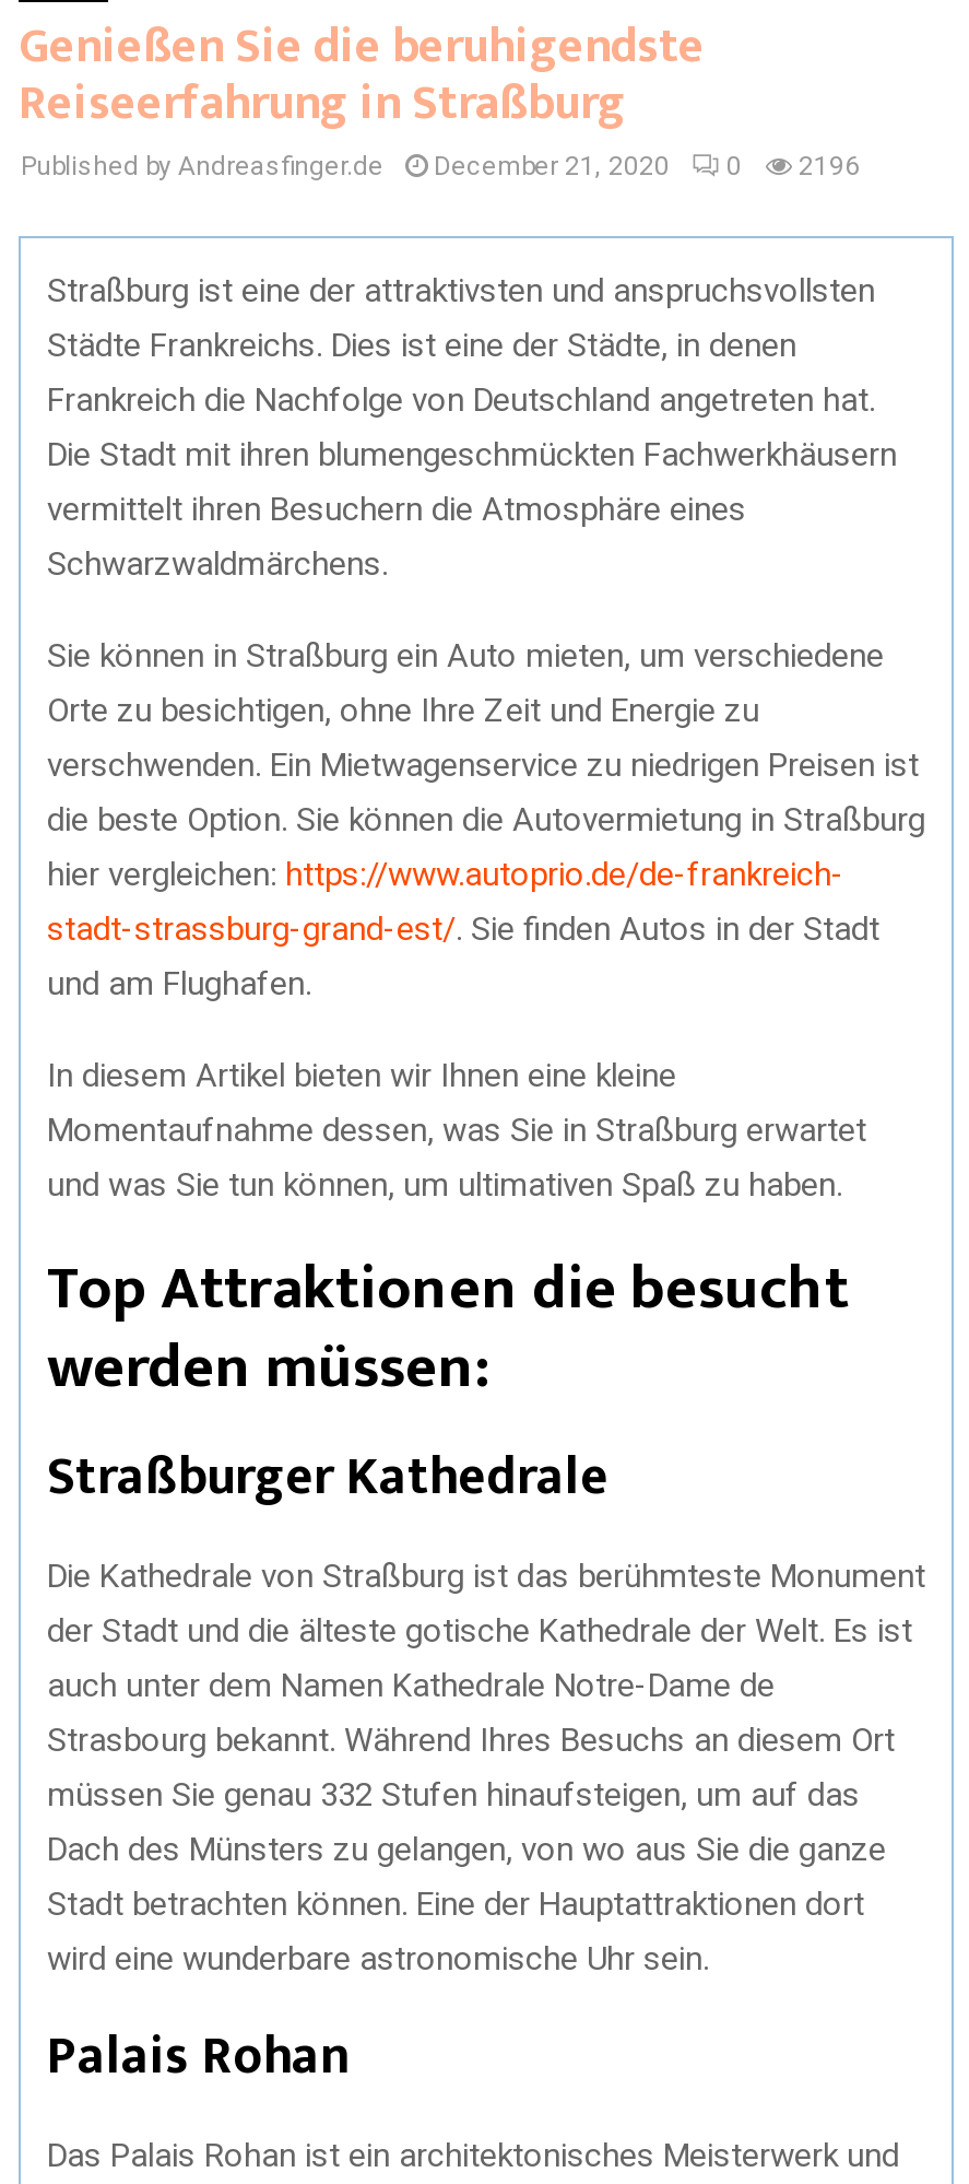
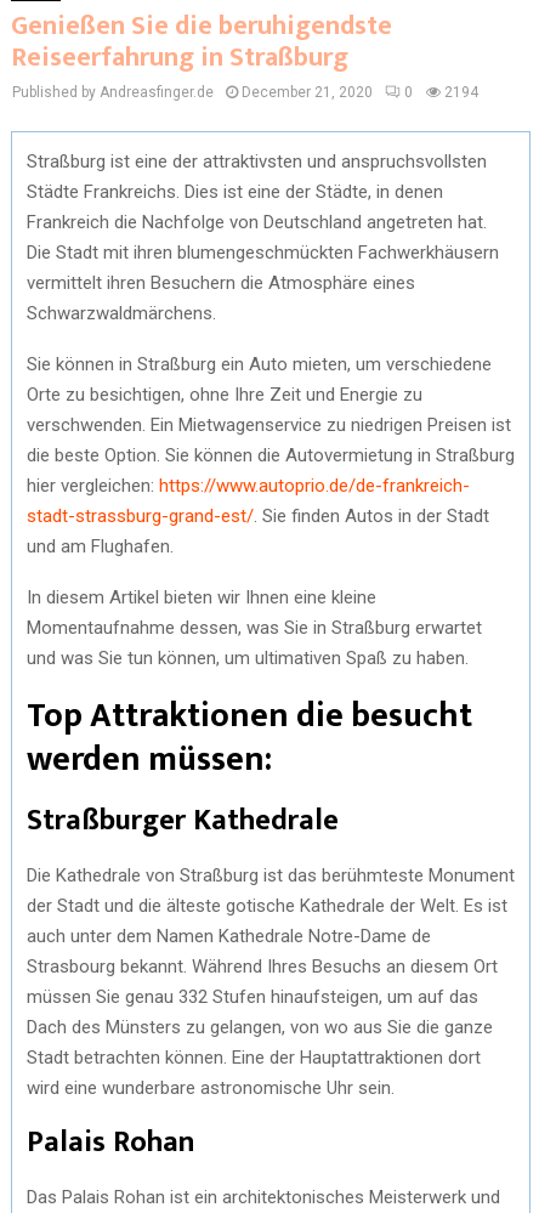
[21,151,860,181] Published by Andreasfinger.de December 21, 2020 0 2196 -> [12,84,478,101] Published by Andreasfinger.de December 21, 2020 0 2194

